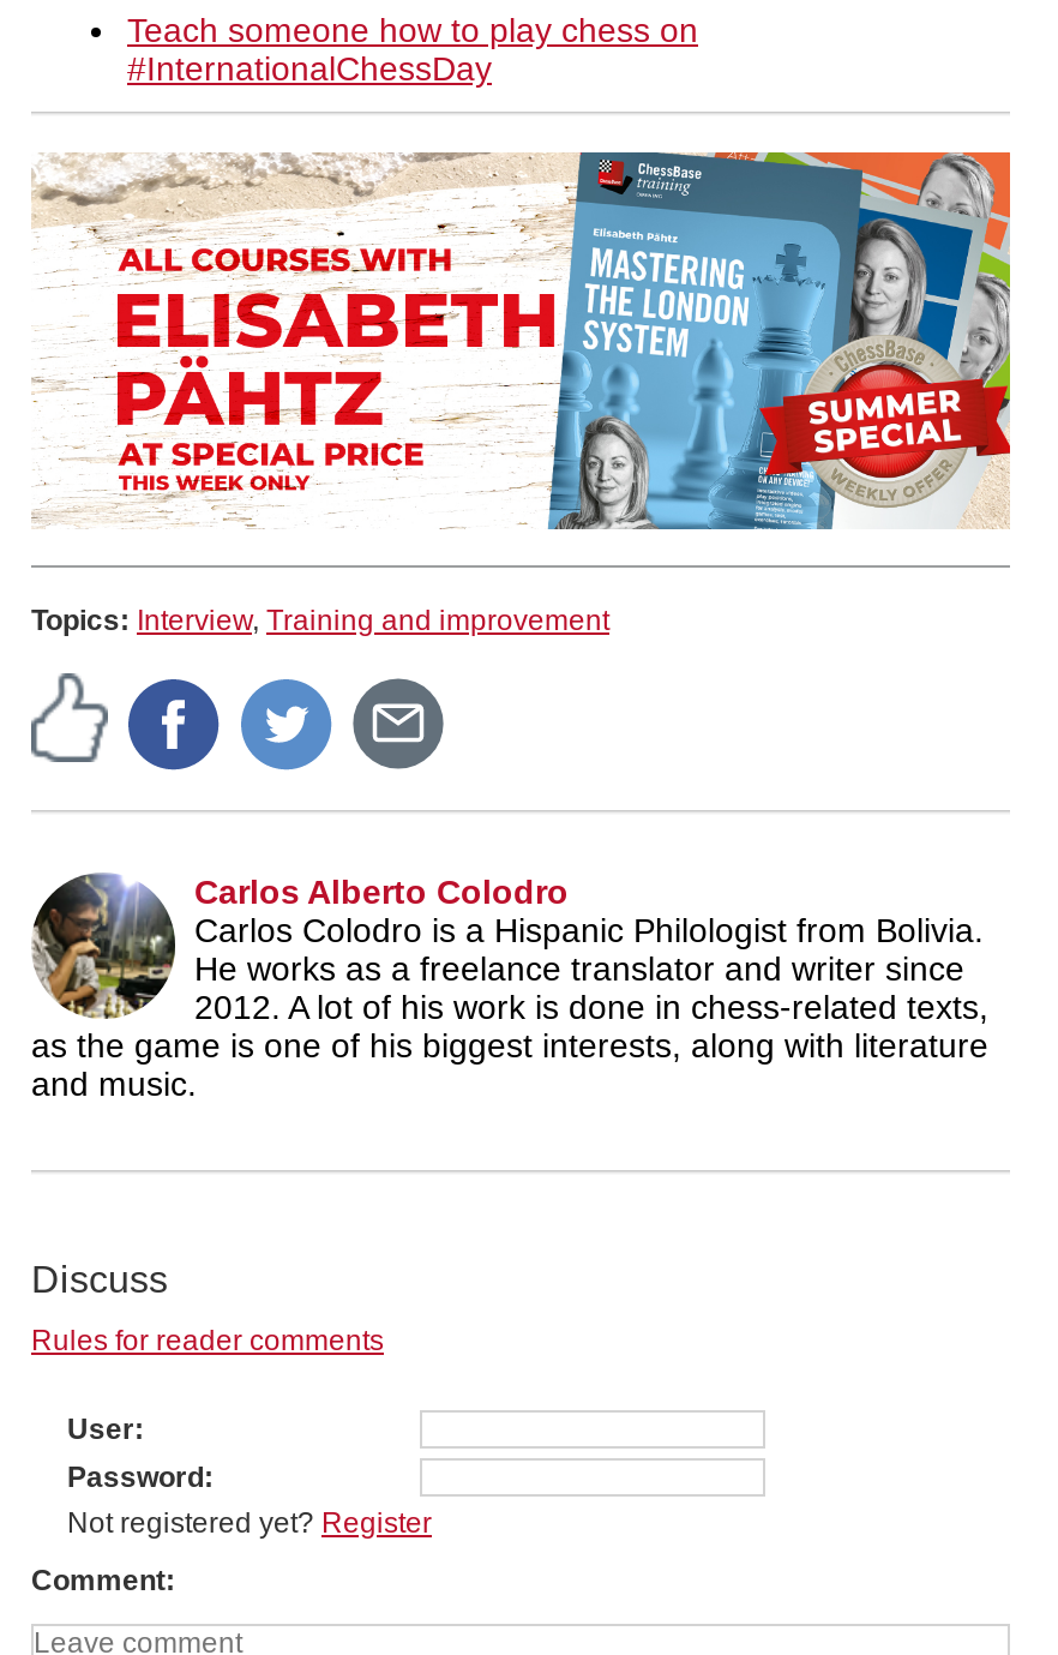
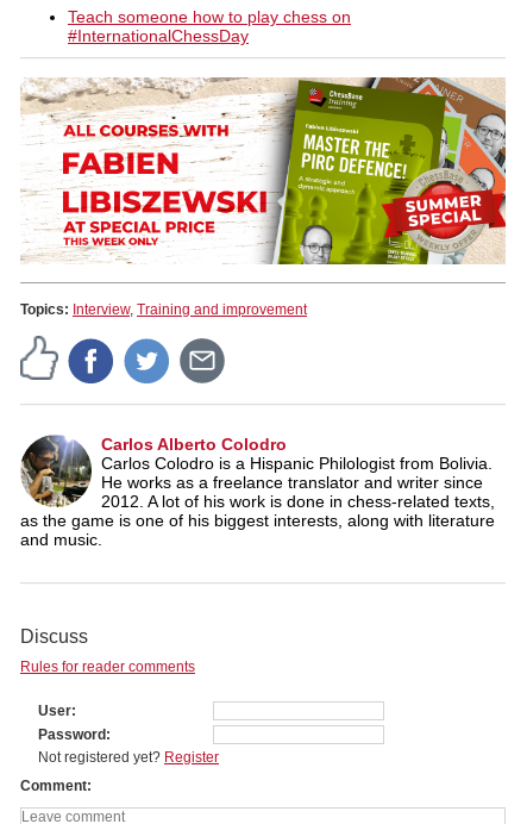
[115,150,1012,532] [image] -> [63,76,507,266] [image]

